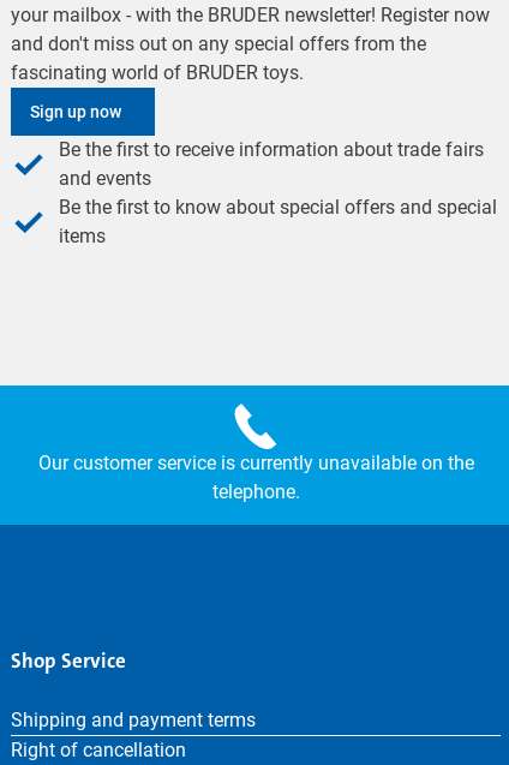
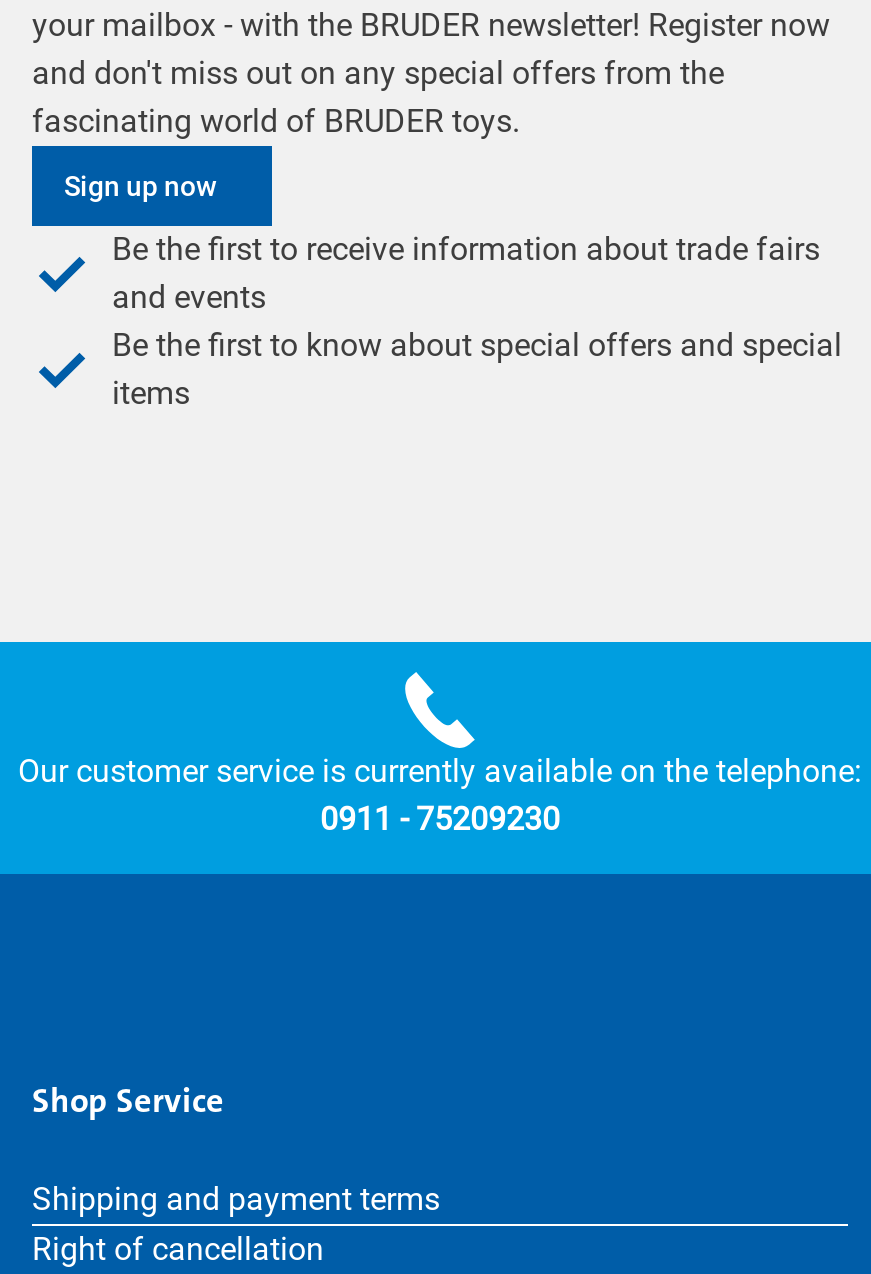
[38,452,474,503] Our customer service is currently unavailable on the | telephone. -> [18,752,862,838] Our customer service is currently available on the telephone: | 0911 - 75209230

